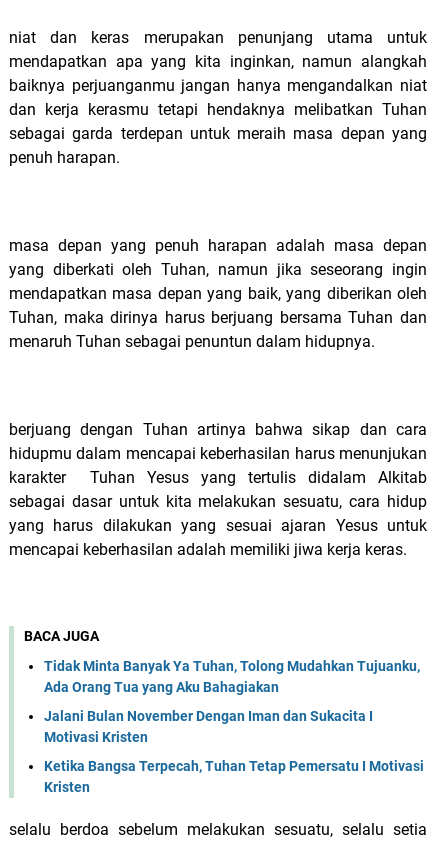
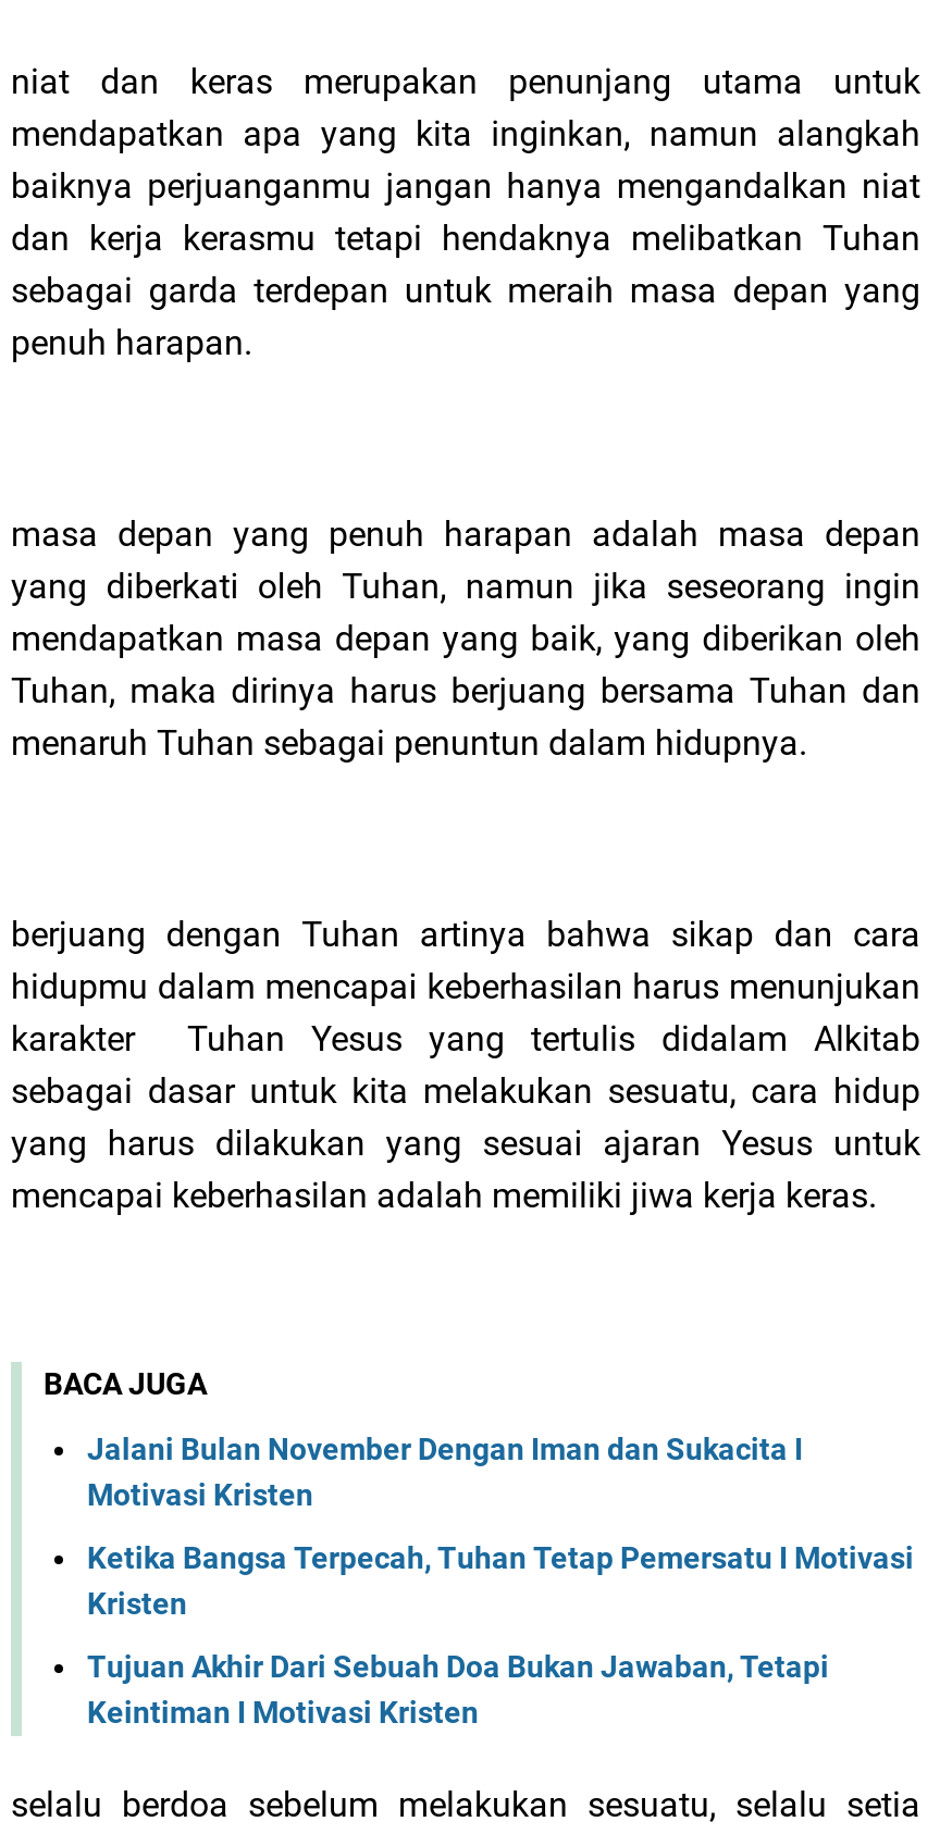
[44,658,420,695] Tidak Minta Banyak Ya Tuhan, Tolong Mudahkan Tujuanku, | Ada Orang Tua yang Aku Bahagiakan -> none
moved [44,708,424,795] -> [87,1432,914,1621]: Jalani Bulan November Dengan Iman dan Sukacita I | Motivasi Kristen | Ketika Bangsa Terpecah, Tuhan Tetap Pemersatu I Motivasi | Kristen
none -> [87,1650,829,1730] Tujuan Akhir Dari Sebuah Doa Bukan Jawaban, Tetapi | Keintiman I Motivasi Kristen

